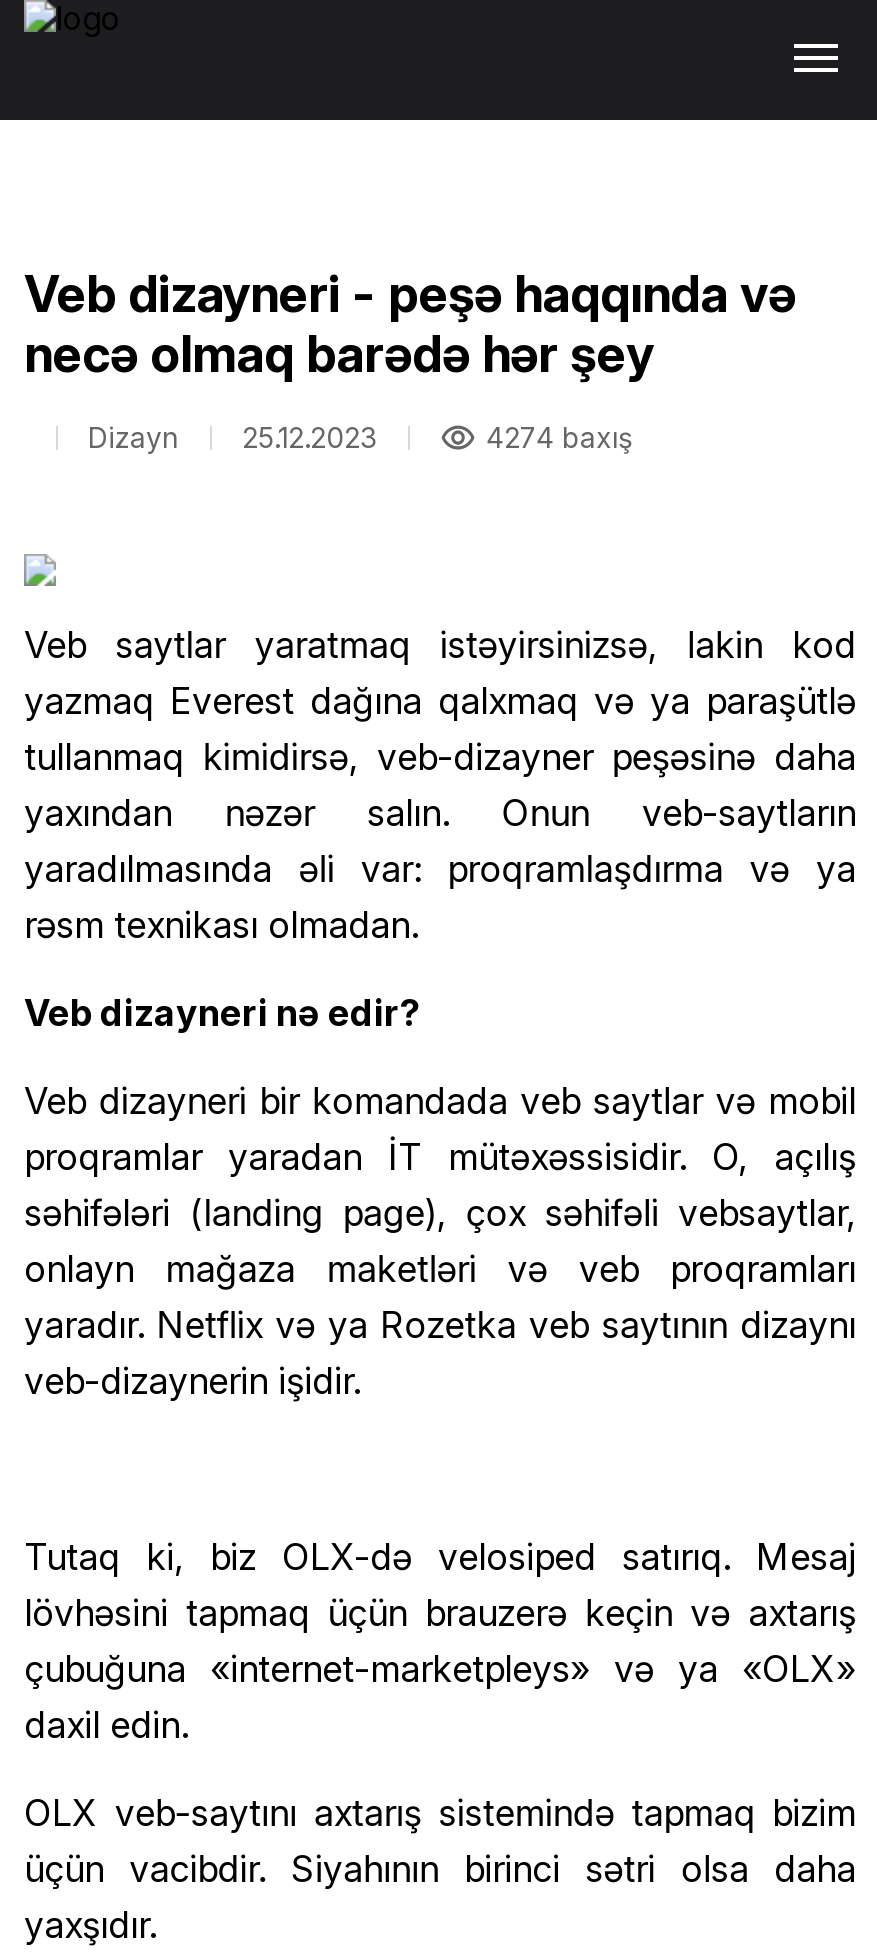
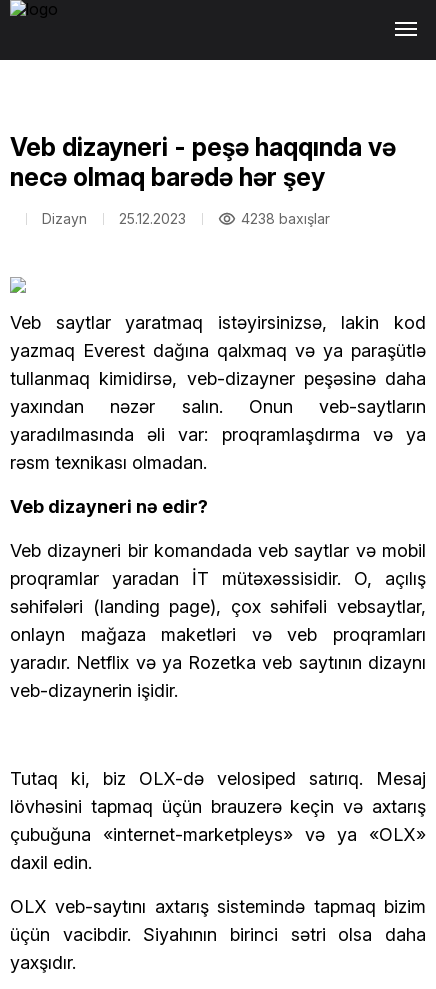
[486,420,632,454] 4274 baxış -> [241,210,330,227] 4238 baxışlar

